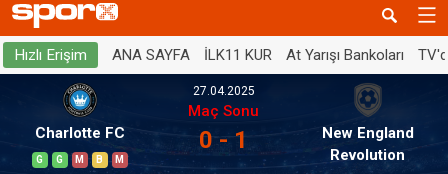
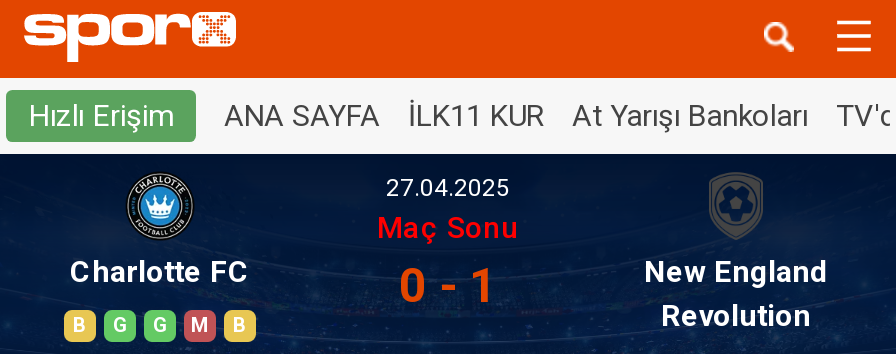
[115,154,124,165] M -> none
none -> [73,314,87,336] B

